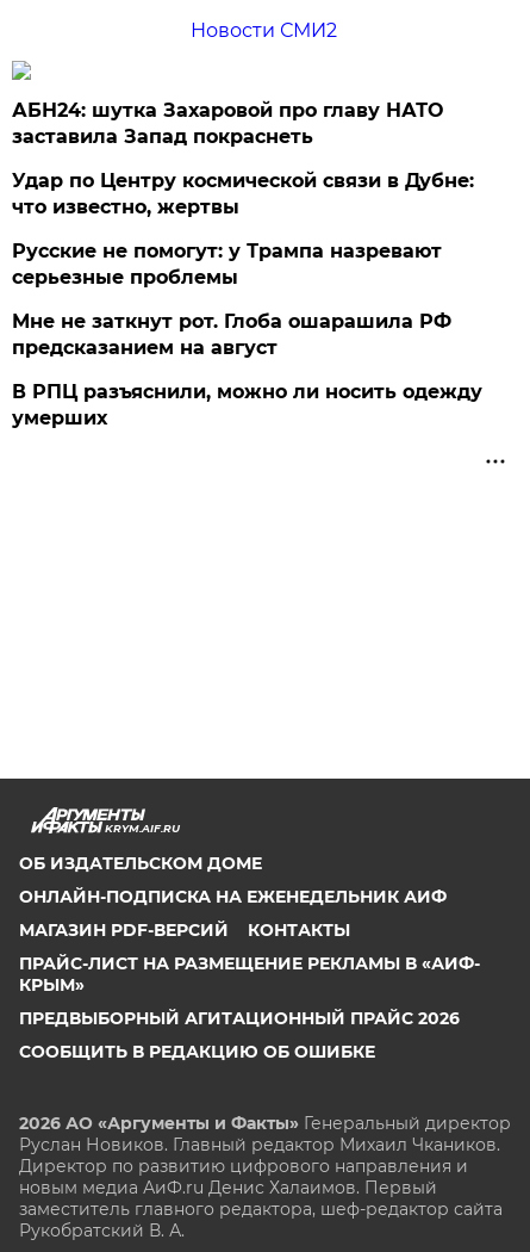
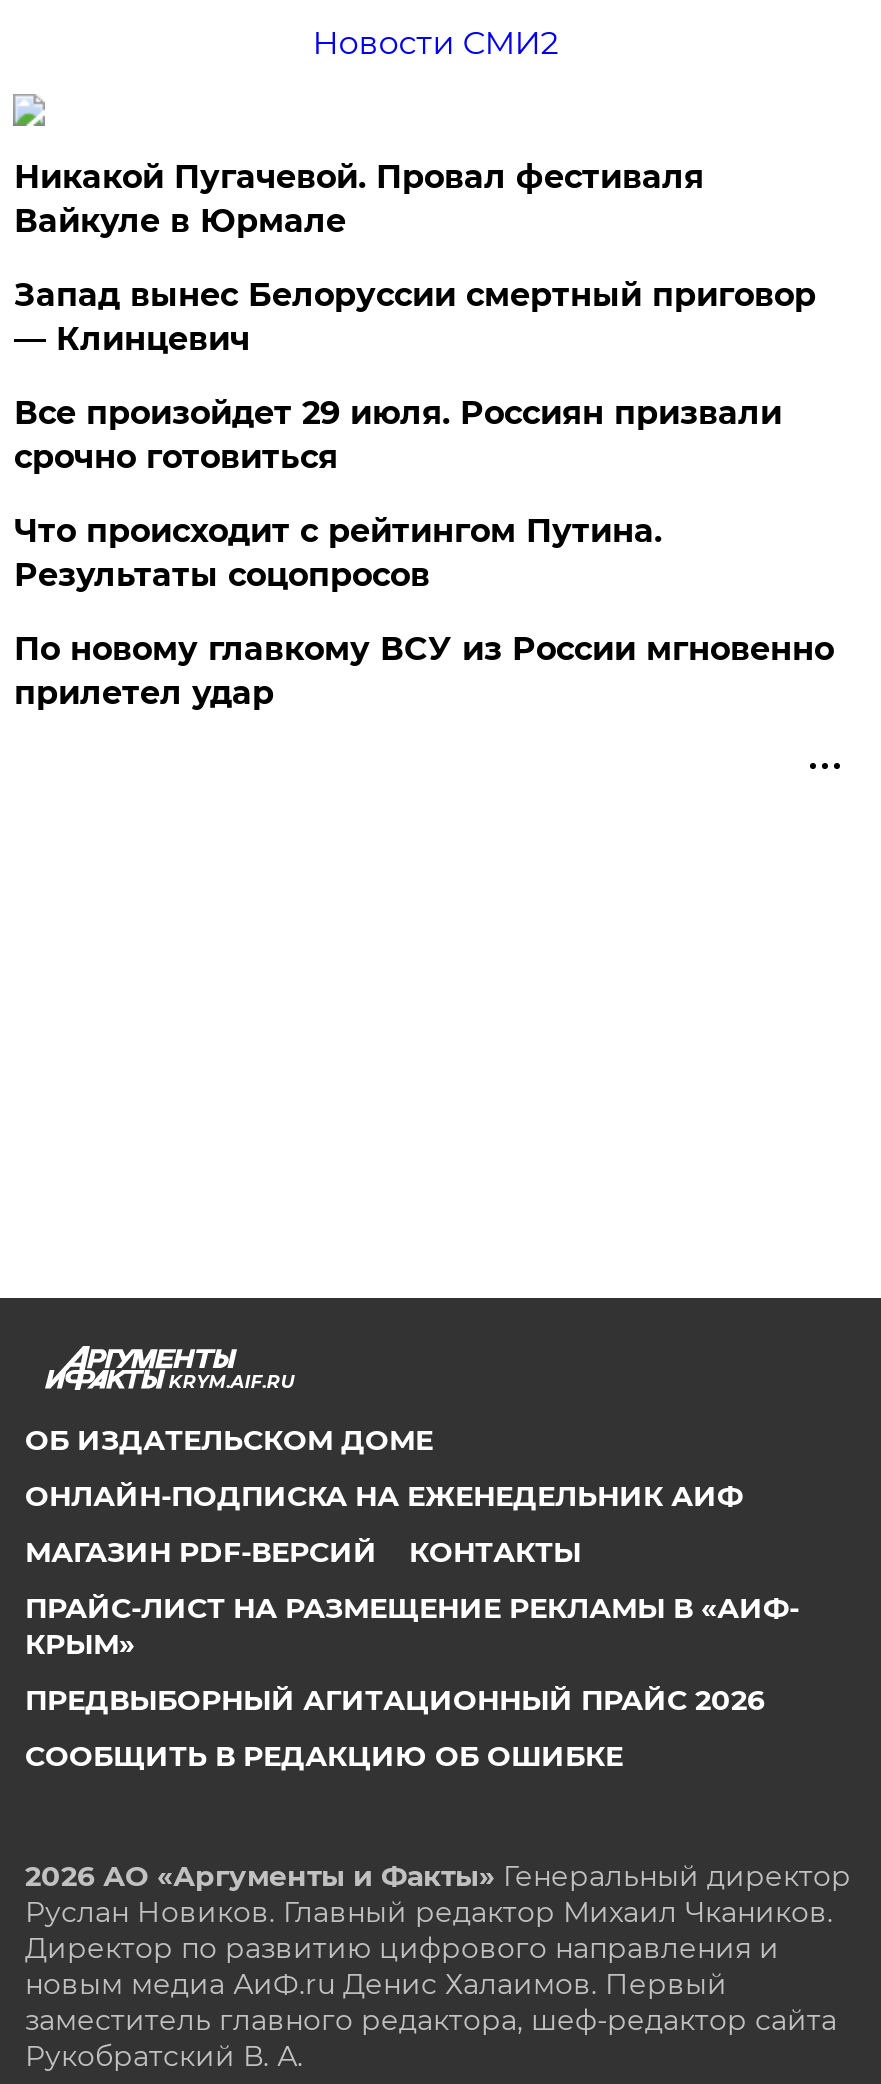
[12,99,444,148] АБН24: шутка Захаровой про главу НАТО | заставила Запад покраснеть -> [14,158,704,240] Никакой Пугачевой. Провал фестиваля | Вайкуле в Юрмале
[12,169,474,218] Удар по Центру космической связи в Дубне: | что известно, жертвы -> [14,276,816,358] Запад вынес Белоруссии смертный приговор | — Клинцевич
[12,240,442,288] Русские не помогут: у Трампа назревают | серьезные проблемы -> [14,394,782,476] Все произойдет 29 июля. Россиян призвали | срочно готовиться
[12,310,452,359] Мне не заткнут рот. Глоба ошарашила РФ | предсказанием на август -> [14,512,662,594] Что происходит с рейтингом Путина. | Результаты соцопросов
[12,380,483,429] В РПЦ разъяснили, можно ли носить одежду | умерших -> [14,630,834,712] По новому главкому ВСУ из России мгновенно | прилетел удар

